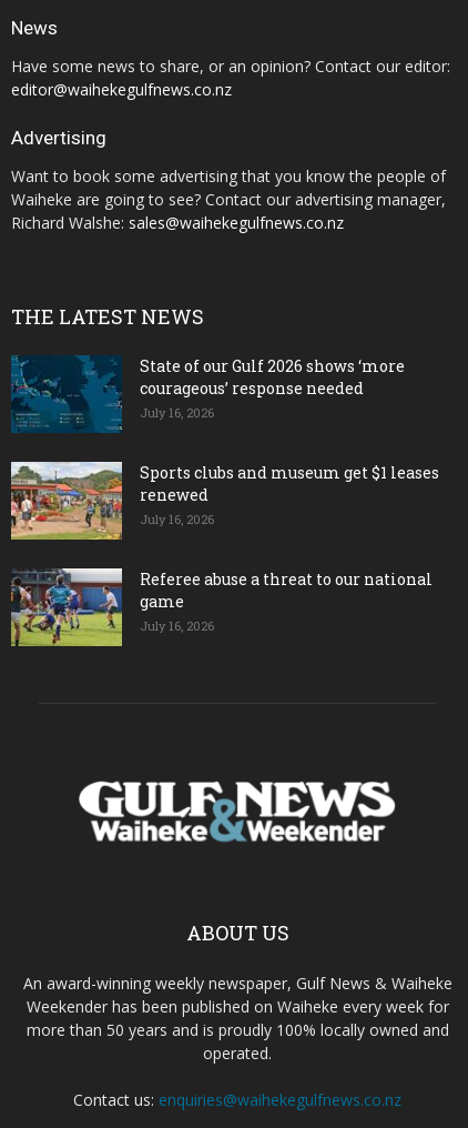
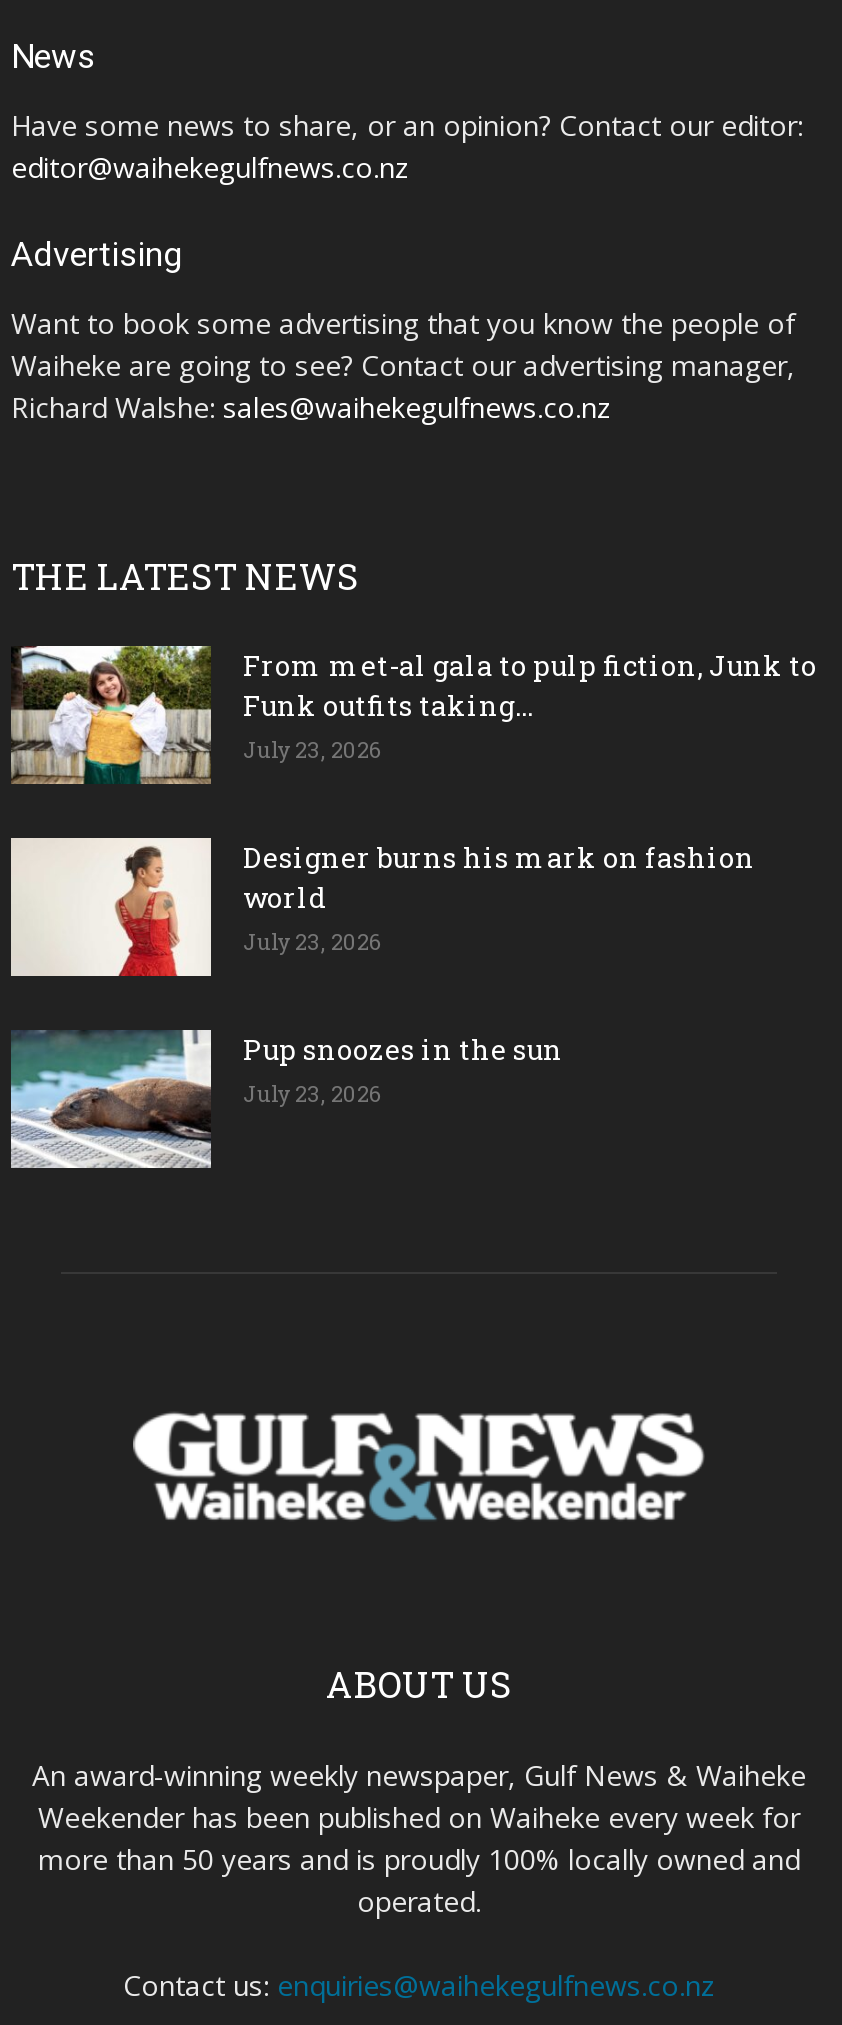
[10,355,405,433] [image] | State of our Gulf 2026 shows ‘more | courageous’ response needed | July 16, 2026 -> [9,643,817,787] [image] | From met-al gala to pulp fiction, Junk to | Funk outfits taking... | July 23, 2026
[10,461,439,541] [image] | Sports clubs and museum get $1 leases | renewed | July 16, 2026 -> [9,835,755,979] [image] | Designer burns his mark on fashion | world | July 23, 2026
[10,567,433,646] [image] | Referee abuse a threat to our national | game | July 16, 2026 -> [9,1029,563,1171] [image] | Pup snoozes in the sun | July 23, 2026

